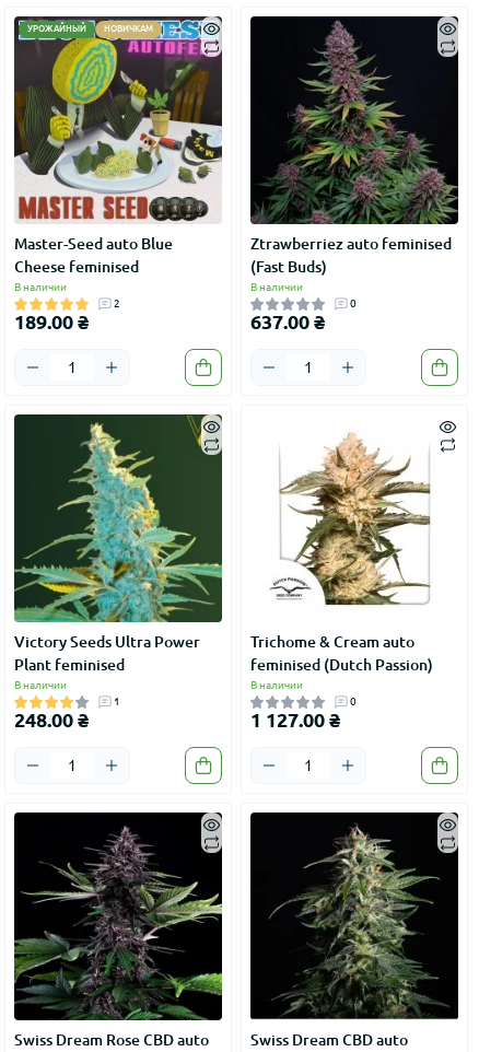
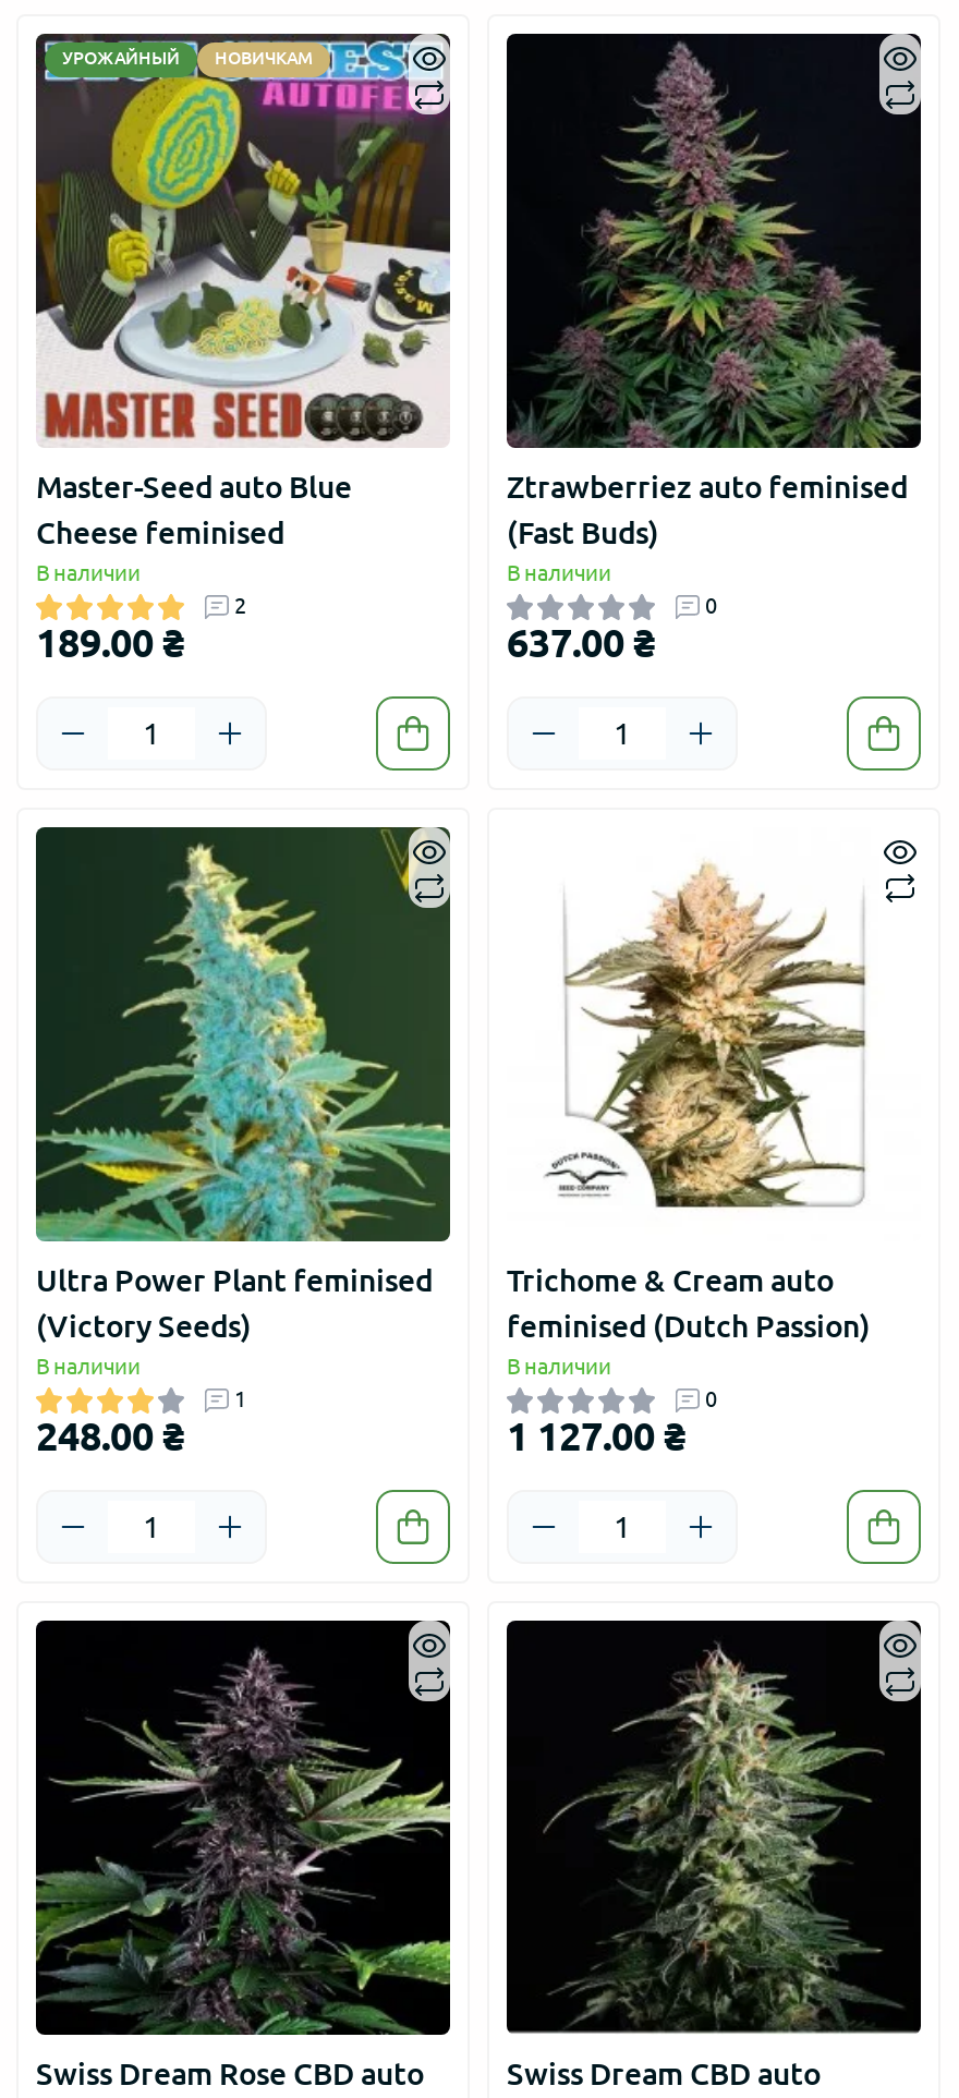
[14,633,200,674] Victory Seeds Ultra Power | Plant feminised -> [36,1263,433,1344] Ultra Power Plant feminised | (Victory Seeds)

